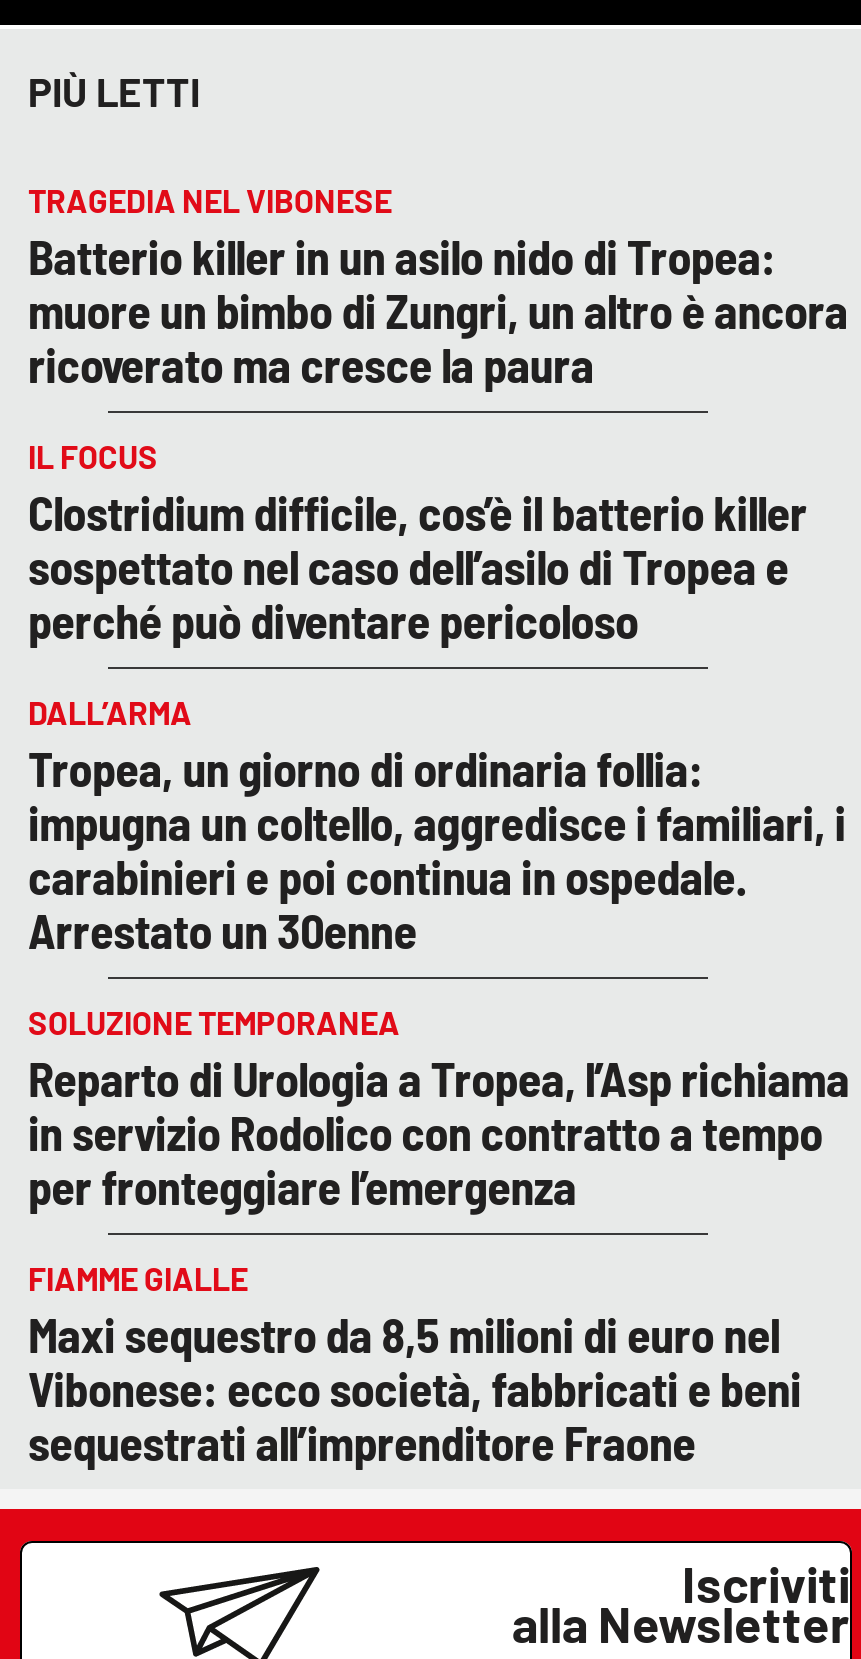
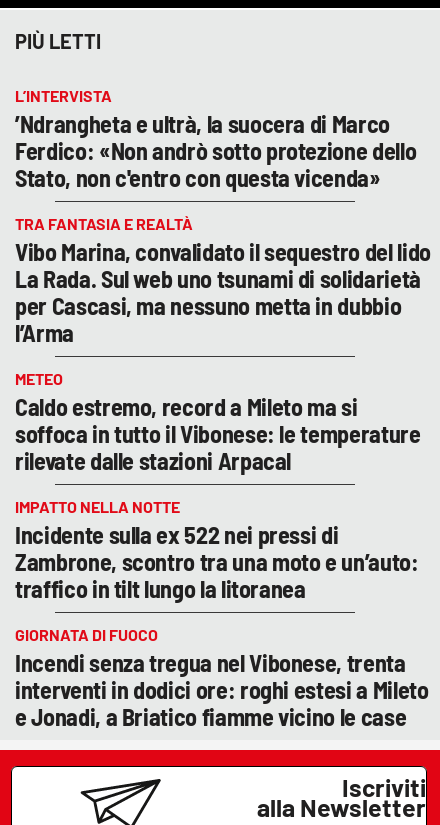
[28,181,848,393] TRAGEDIA NEL VIBONESE | Batterio killer in un asilo nido di Tropea: | muore un bimbo di Zungri, un altro è ancora | ricoverato ma cresce la paura -> [15,86,416,192] L’INTERVISTA | ’Ndrangheta e ultrà, la suocera di Marco | Ferdico: «Non andrò sotto protezione dello | Stato, non c'entro con questa vicenda»
[28,437,807,649] IL FOCUS | Clostridium difficile, cos’è il batterio killer | sospettato nel caso dell’asilo di Tropea e | perché può diventare pericoloso -> [15,214,431,347] TRA FANTASIA E REALTÀ | Vibo Marina, convalidato il sequestro del lido | La Rada. Sul web uno tsunami di solidarietà | per Cascasi, ma nessuno metta in dubbio | l’Arma
[28,693,846,959] DALL’ARMA | Tropea, un giorno di ordinaria follia: | impugna un coltello, aggredisce i familiari, i | carabinieri e poi continua in ospedale. | Arrestato un 30enne -> [15,369,421,475] METEO | Caldo estremo, record a Mileto ma si | soffoca in tutto il Vibonese: le temperature | rilevate dalle stazioni Arpacal
[28,1003,849,1215] SOLUZIONE TEMPORANEA | Reparto di Urologia a Tropea, l’Asp richiama | in servizio Rodolico con contratto a tempo | per fronteggiare l’emergenza -> [15,497,419,603] IMPATTO NELLA NOTTE | Incidente sulla ex 522 nei pressi di | Zambrone, scontro tra una moto e un’auto: | traffico in tilt lungo la litoranea
[28,1259,801,1471] FIAMME GIALLE | Maxi sequestro da 8,5 milioni di euro nel | Vibonese: ecco società, fabbricati e beni | sequestrati all’imprenditore Fraone -> [15,625,429,731] GIORNATA DI FUOCO | Incendi senza tregua nel Vibonese, trenta | interventi in dodici ore: roghi estesi a Mileto | e Jonadi, a Briatico fiamme vicino le case

